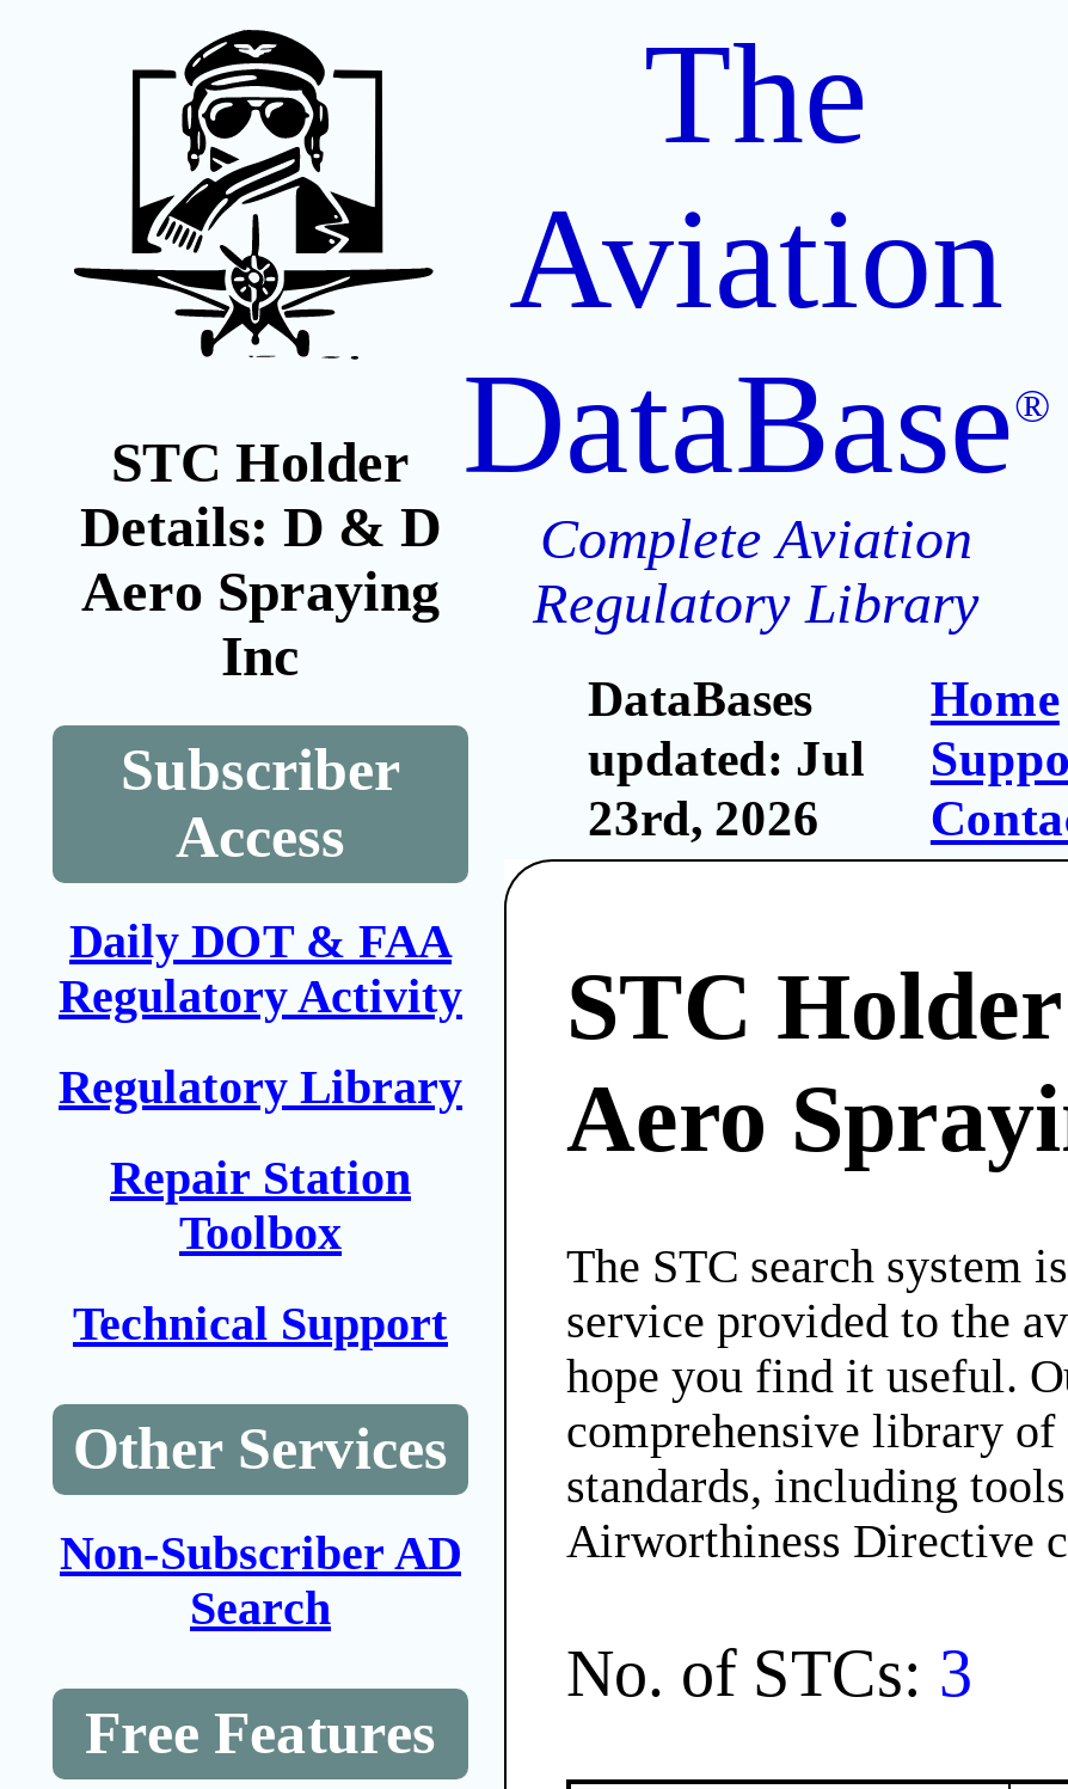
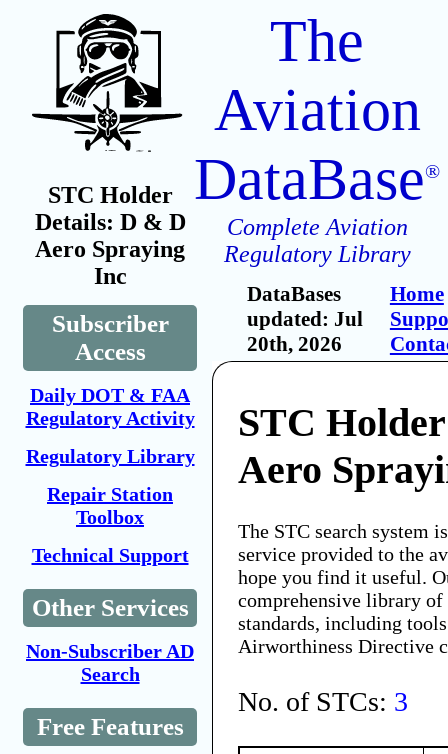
[588,790,820,847] 23rd, 2026 -> [247,332,342,356] 20th, 2026

